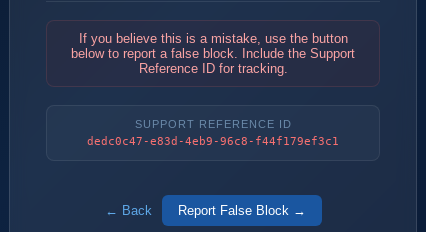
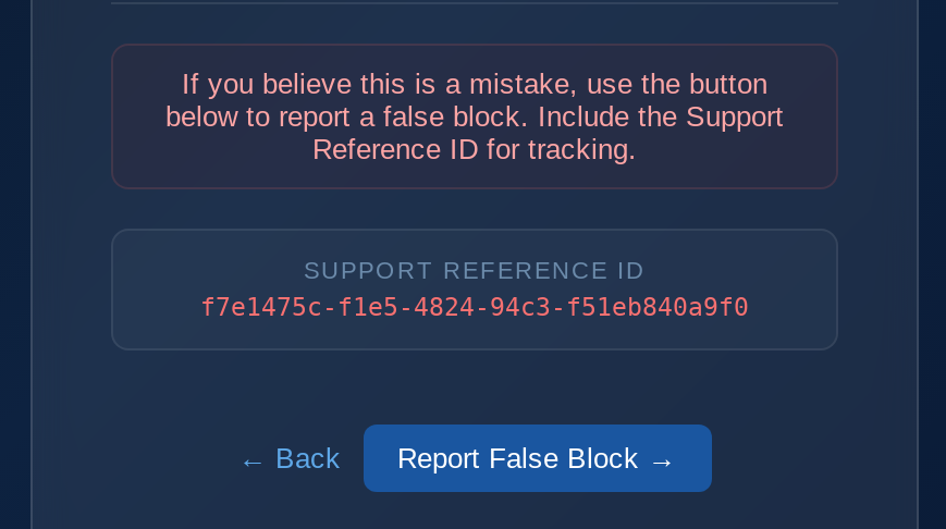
[87,134,339,148] dedc0c47-e83d-4eb9-96c8-f44f179ef3c1 -> [200,292,749,322] f7e1475c-f1e5-4824-94c3-f51eb840a9f0

